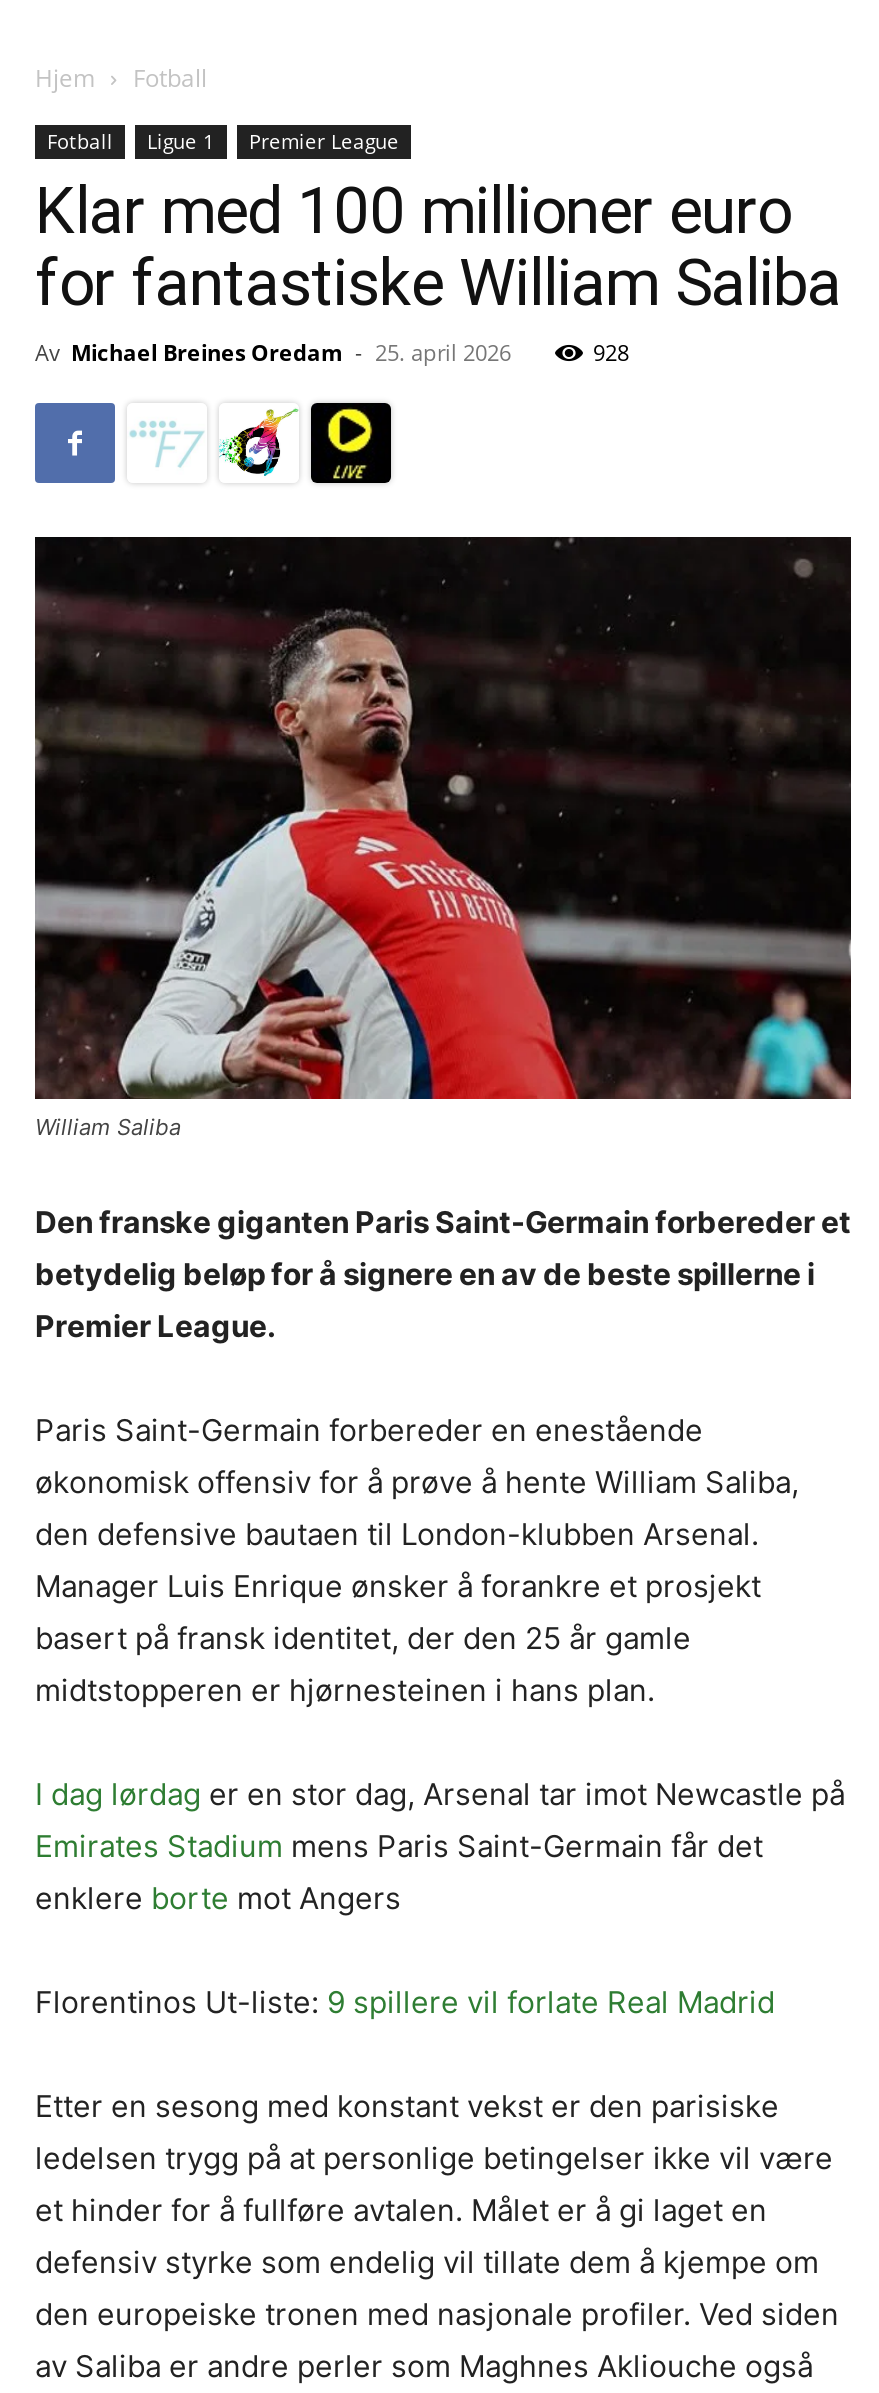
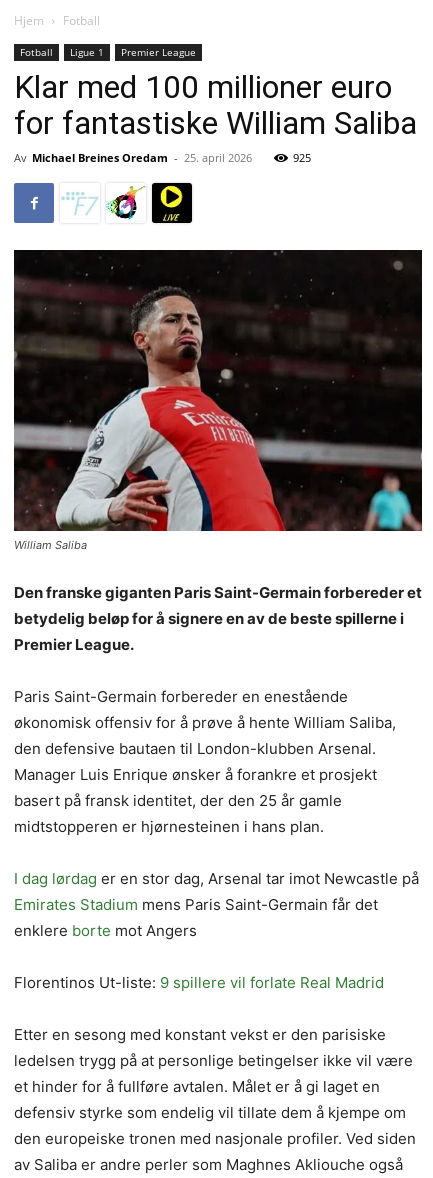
[593,337,629,367] 928 -> [293,150,311,165] 925

